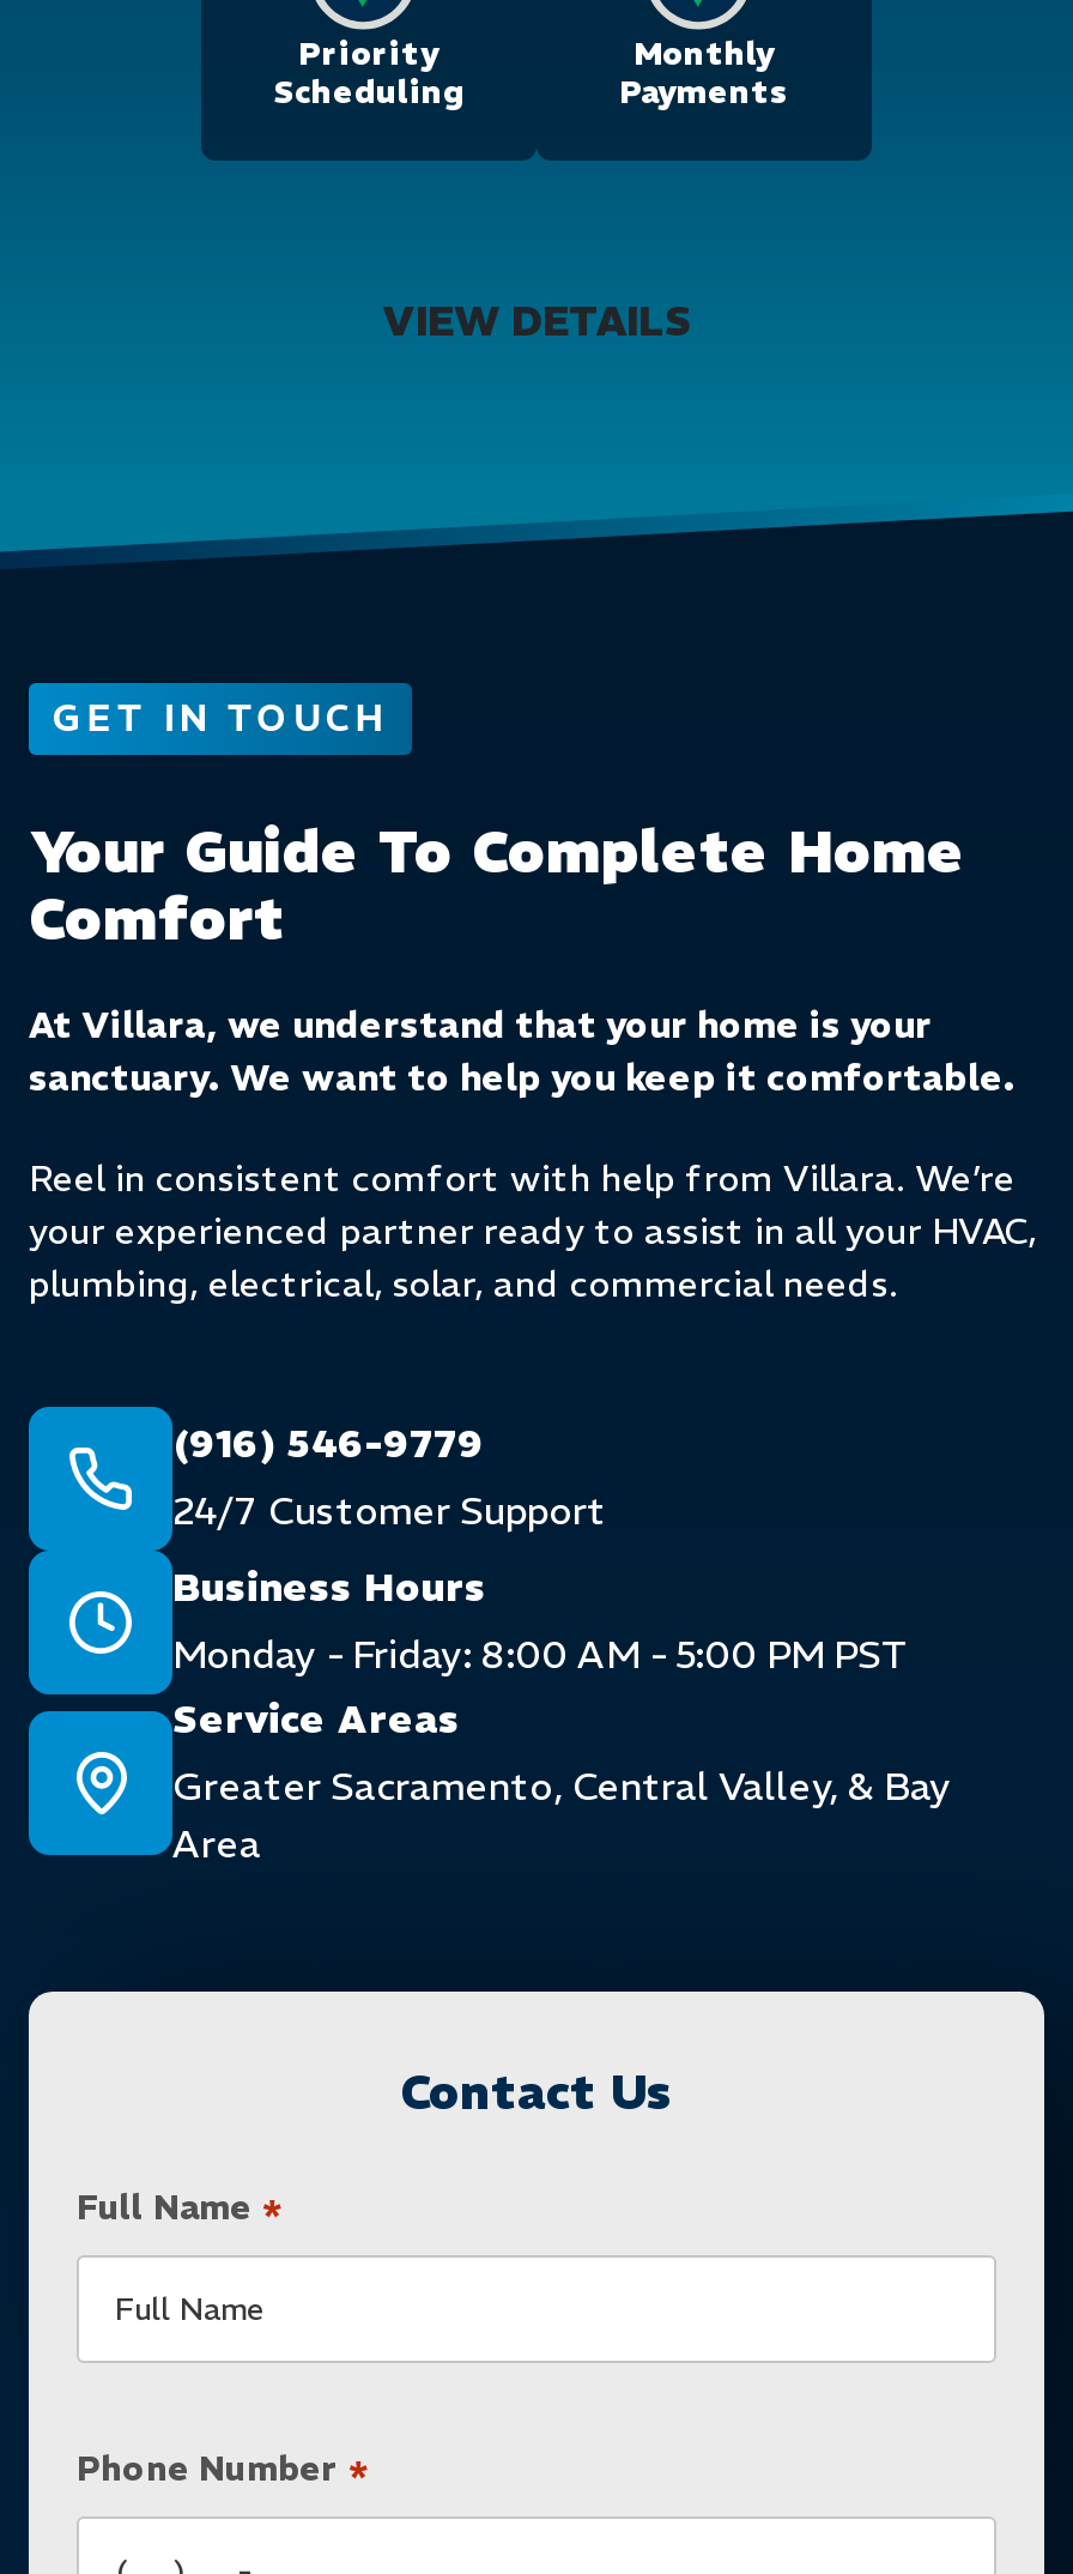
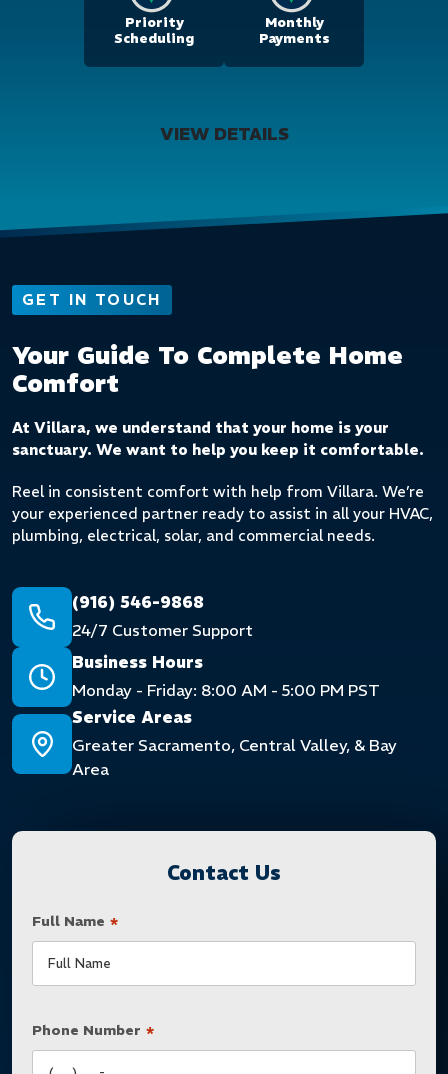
[172,1419,484,1467] (916) 546-9779 -> [72,592,204,612] (916) 546-9868

